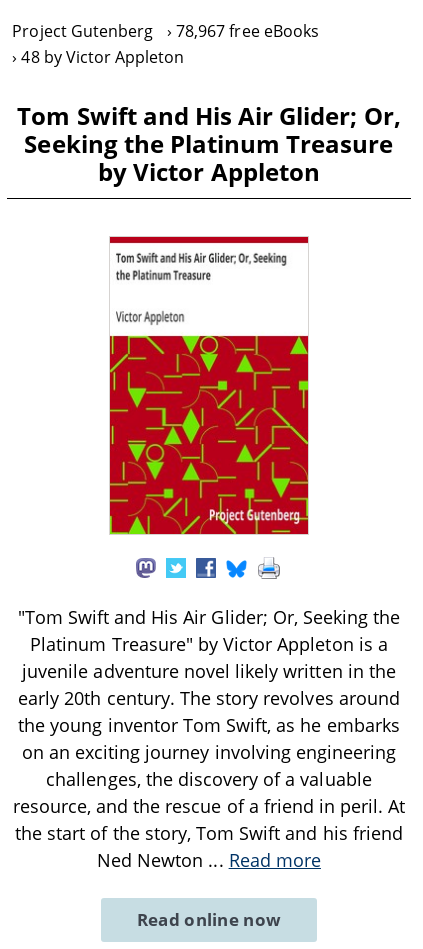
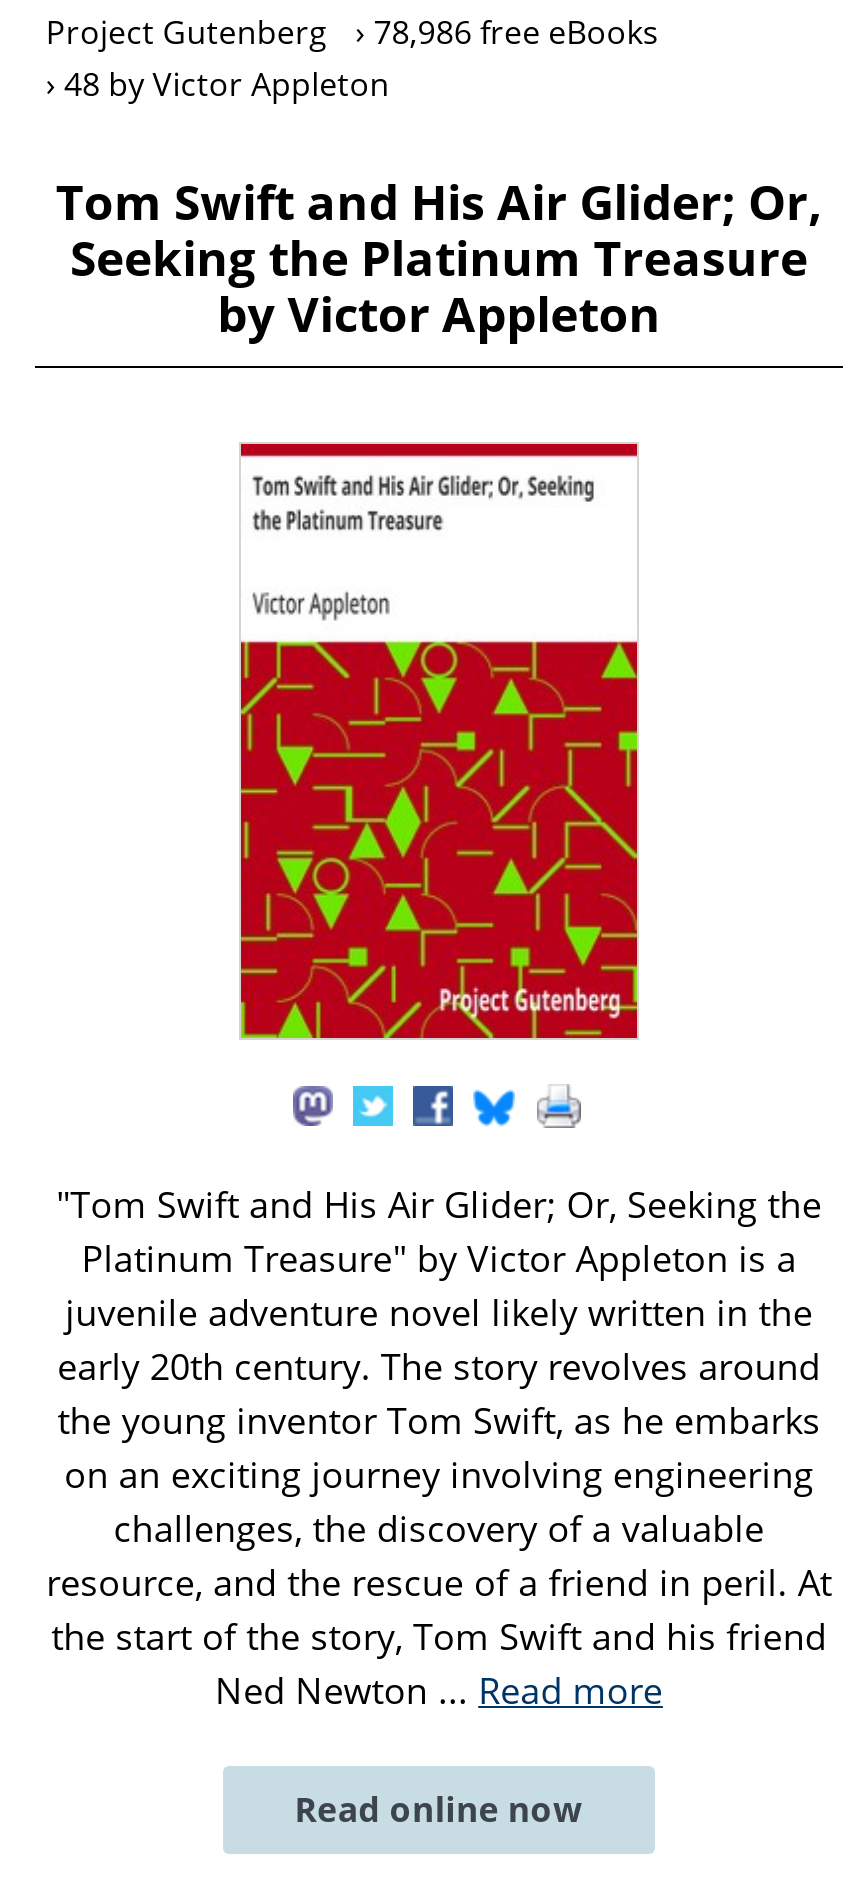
[12,20,319,42] Project Gutenberg 78,967 free eBooks -> [46,10,659,54] Project Gutenberg 78,986 free eBooks

